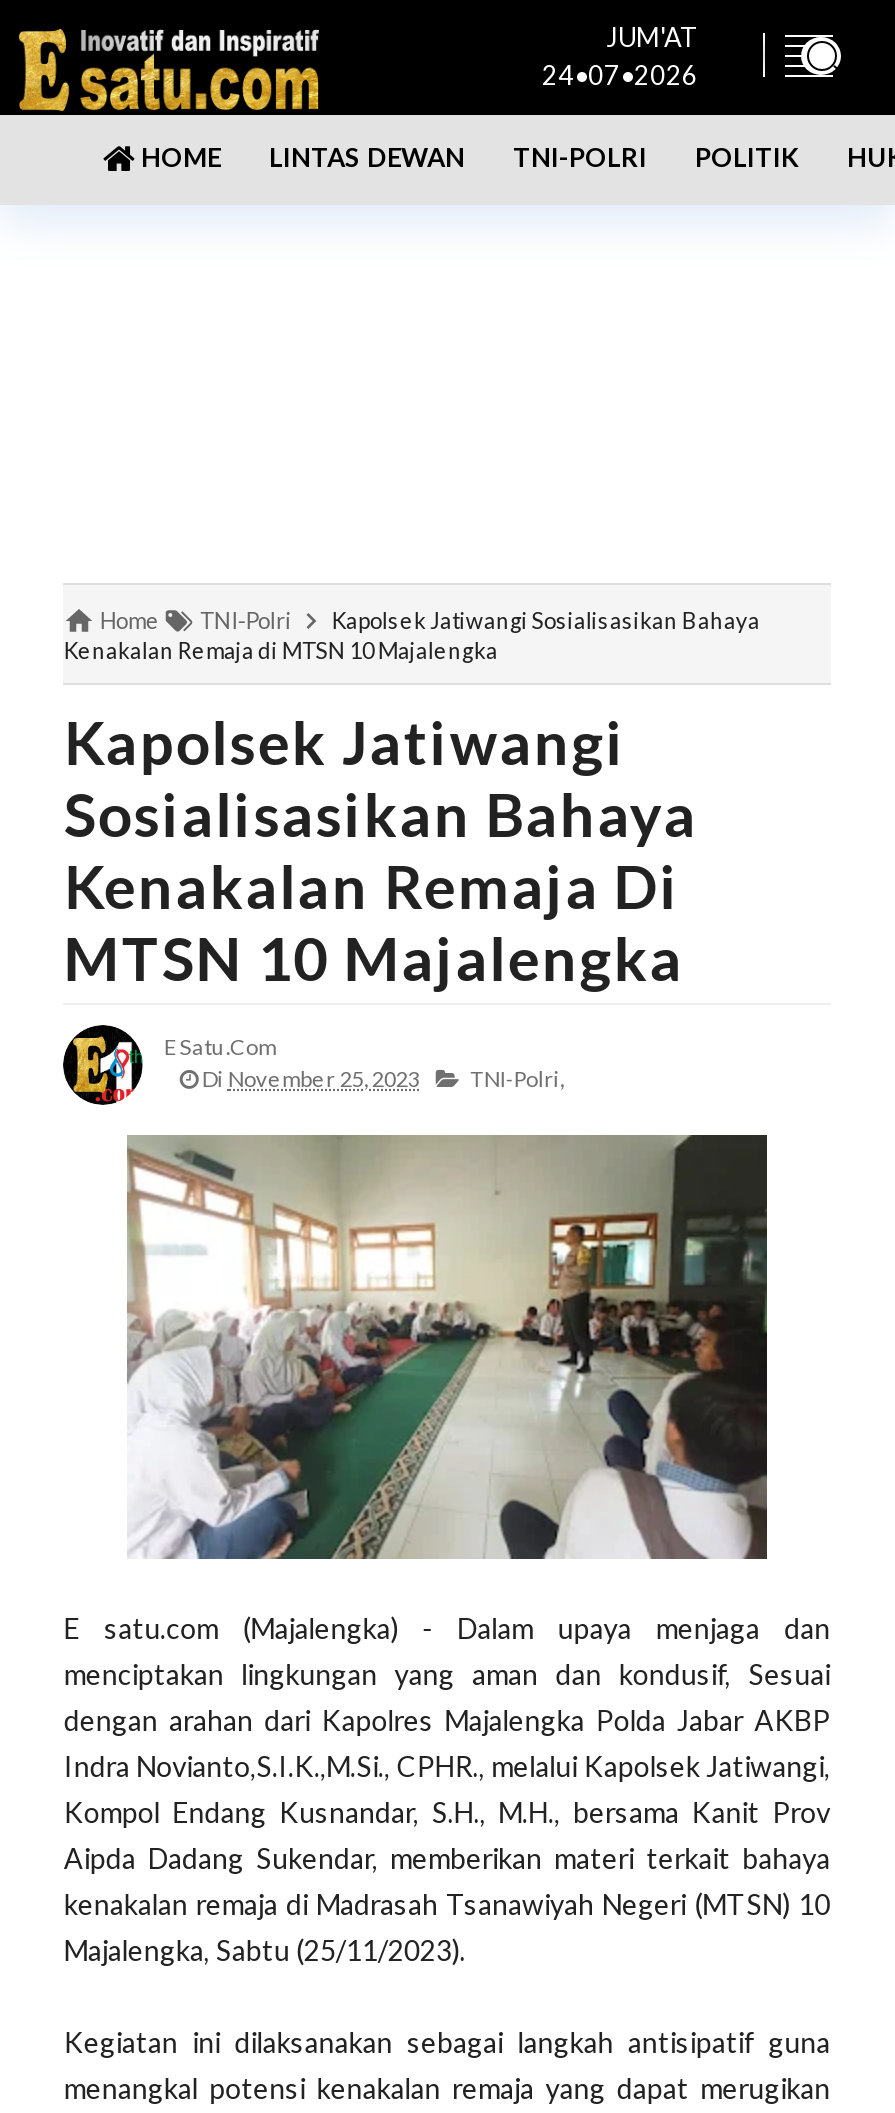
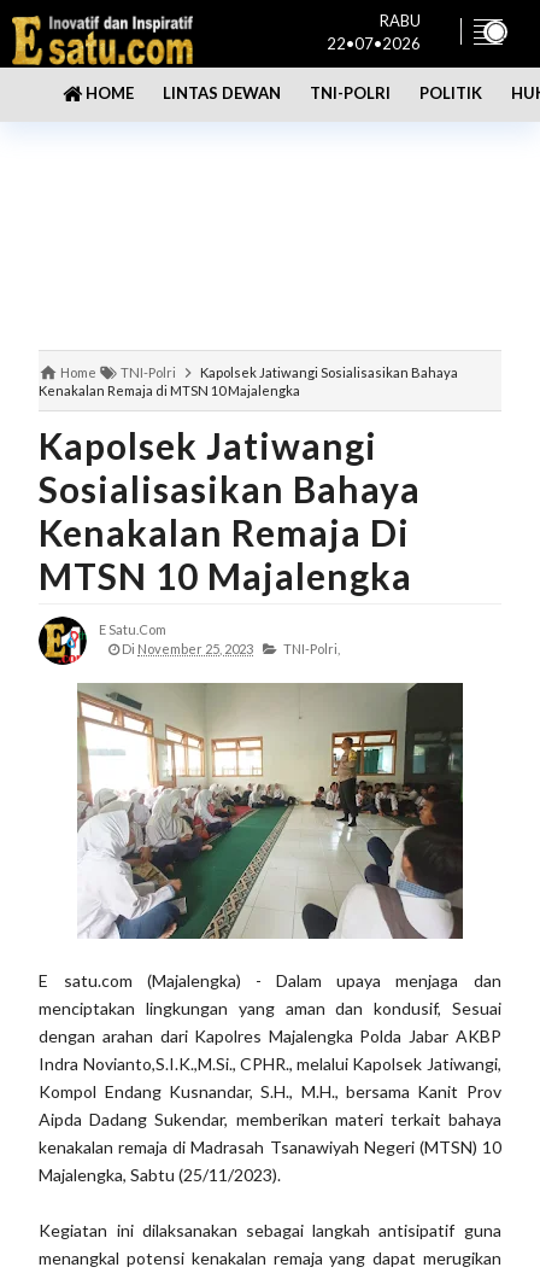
[542,21,698,91] JUM'AT | 24•07•2026 -> [327,11,421,53] RABU | 22•07•2026

